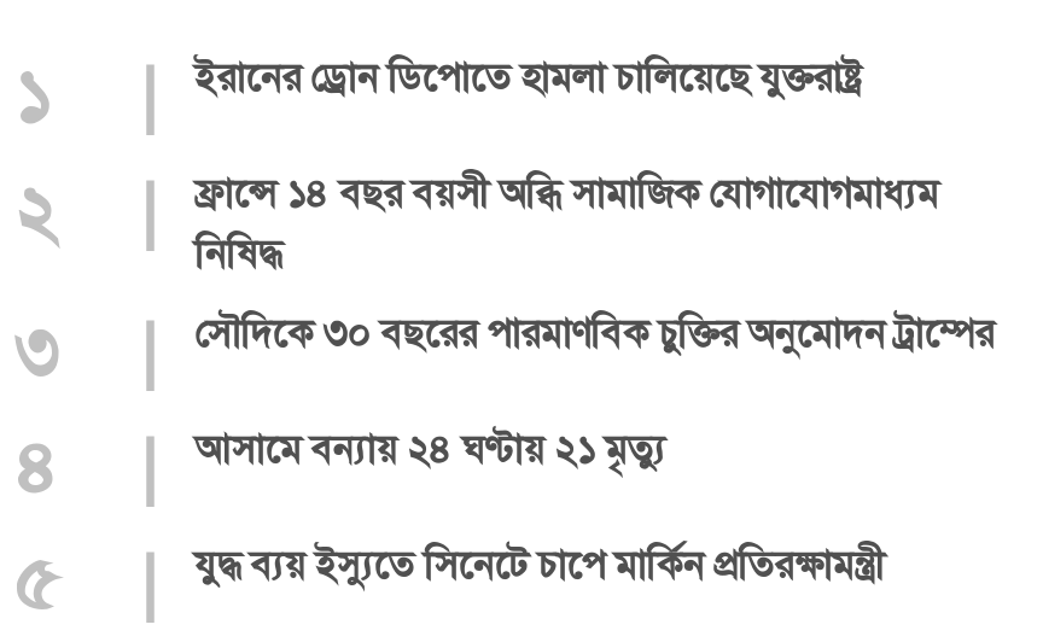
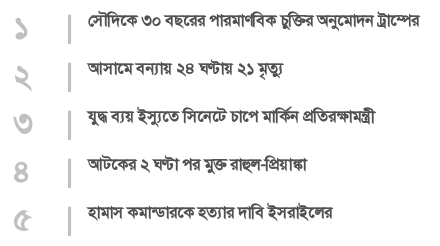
[195,51,871,102] ইরানের ড্রোন ডিপোতে হামলা চালিয়েছে যুক্তরাষ্ট্র -> none
[195,167,938,278] ফ্রান্সে ১৪ বছর বয়সী অব্ধি সামাজিক যোগাযোগমাধ্যম | নিষিদ্ধ -> none
moved [195,307,994,358] -> [88,10,419,31]: সৌদিকে ৩০ বছরের পারমাণবিক চুক্তির অনুমোদন ট্রাম্পের
moved [195,423,665,474] -> [88,58,283,79]: আসামে বন্যায় ২৪ ঘণ্টায় ২১ মৃত্যু
none -> [88,154,306,175] আটকের ২ ঘণ্টা পর মুক্ত রাহুল-প্রিয়াঙ্কা
moved [195,539,885,590] -> [88,106,374,127]: যুদ্ধ ব্যয় ইস্যুতে সিনেটে চাপে মার্কিন প্রতিরক্ষামন্ত্রী
none -> [88,202,332,223] হামাস কমান্ডারকে হত্যার দাবি ইসরাইলের

